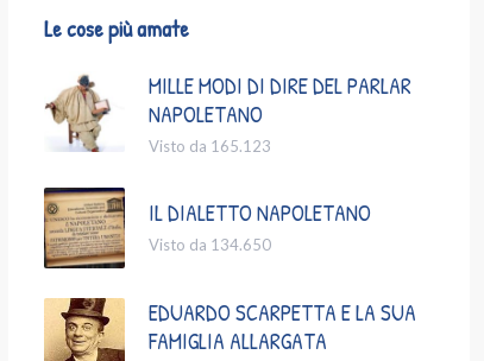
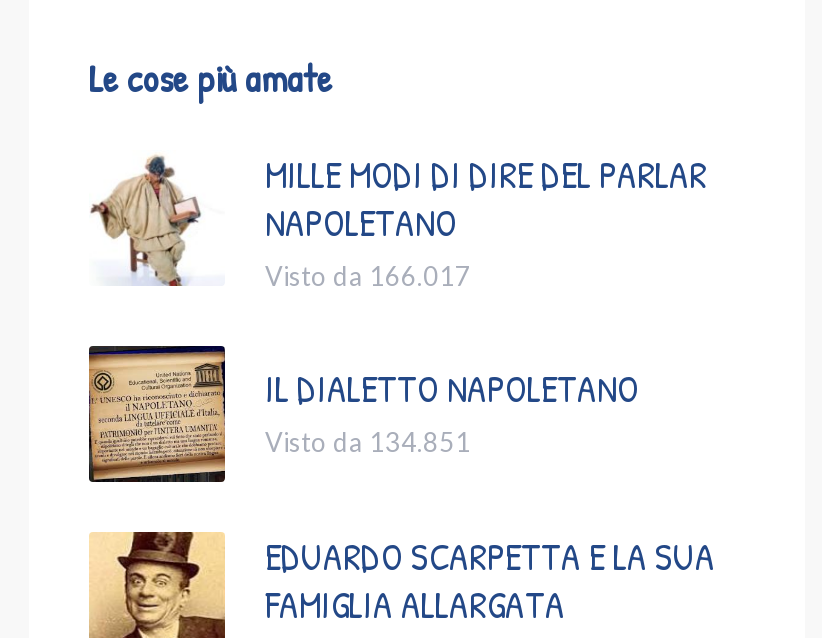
[149,137,271,156] Visto da 165.123 -> [265,261,471,293] Visto da 166.017
[149,236,271,255] Visto da 134.650 -> [265,427,471,459] Visto da 134.851

